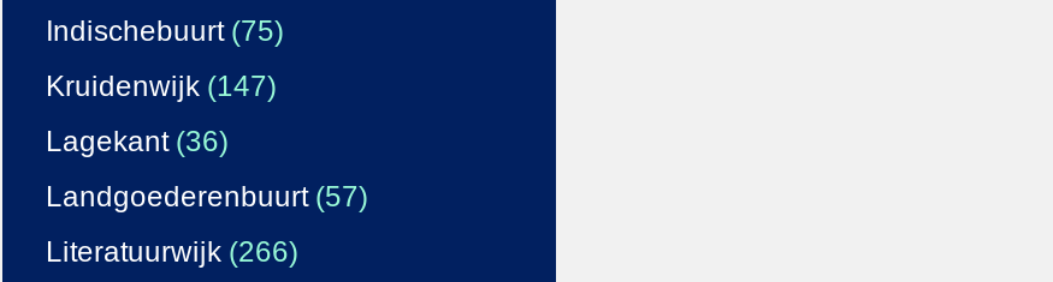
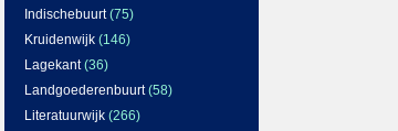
[46,70,277,103] Kruidenwijk (147) -> [24,32,130,47] Kruidenwijk (146)
[46,180,368,214] Landgoederenbuurt (57) -> [24,83,172,98] Landgoederenbuurt (58)

